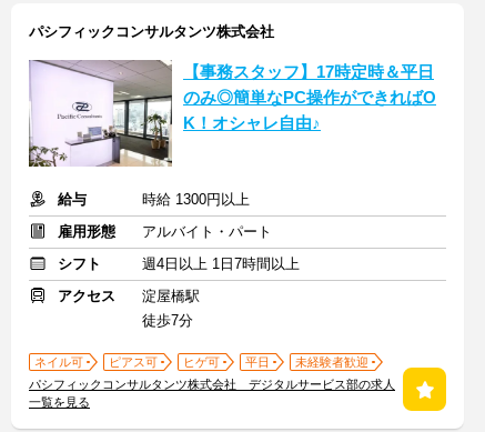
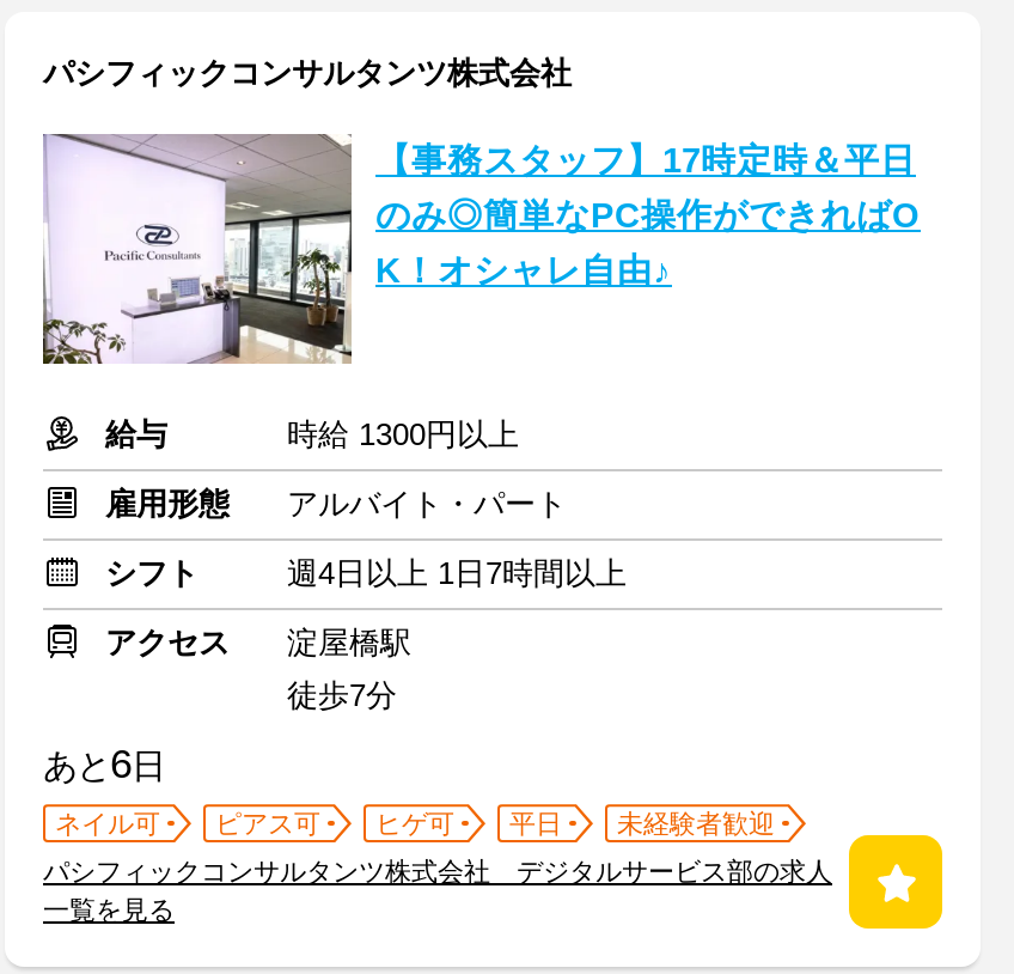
none -> [43,742,165,788] あと6日

